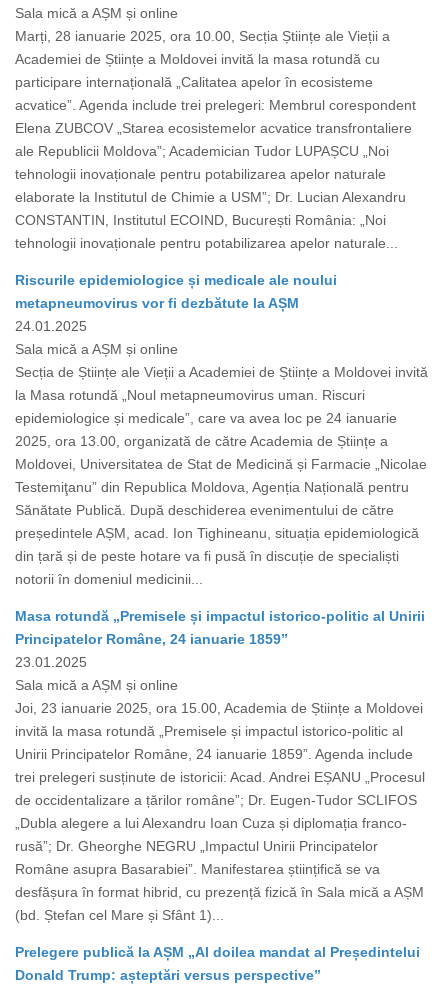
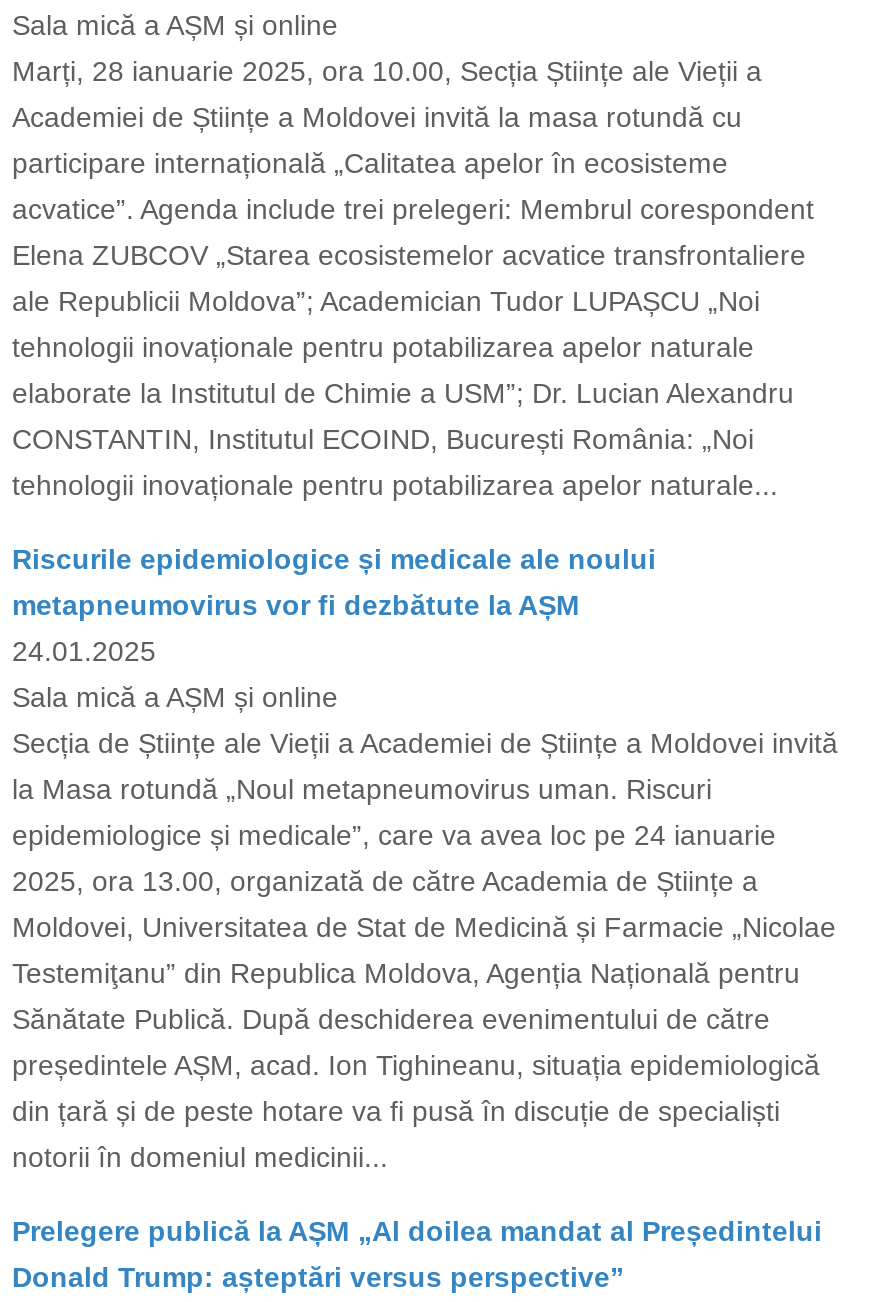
[15,608,425,923] Masa rotundă „Premisele și impactul istorico-politic al Unirii | Principatelor Române, 24 ianuarie 1859” | 23.01.2025 | Sala mică a AȘM și online | Joi, 23 ianuarie 2025, ora 15.00, Academia de Științe a Moldovei | invită la masa rotundă „Premisele și impactul istorico-politic al | Unirii Principatelor Române, 24 ianuarie 1859”. Agenda include | trei prelegeri susținute de istoricii: Acad. Andrei EȘANU „Procesul | de occidentalizare a țărilor române”; Dr. Eugen-Tudor SCLIFOS | „Dubla alegere a lui Alexandru Ioan Cuza și diplomația franco- | rusă”; Dr. Gheorghe NEGRU „Impactul Unirii Principatelor | Române asupra Basarabiei”. Manifestarea științifică se va | desfășura în format hibrid, cu prezență fizică în Sala mică a AȘM | (bd. Ștefan cel Mare și Sfânt 1)... -> none

